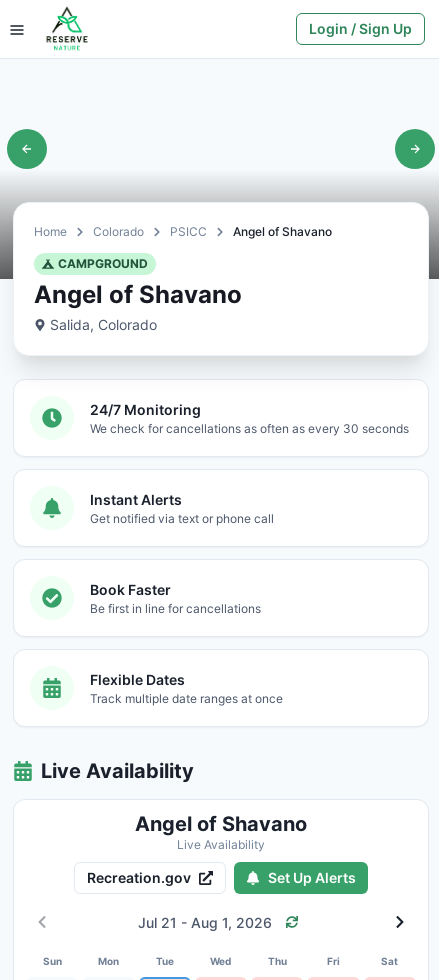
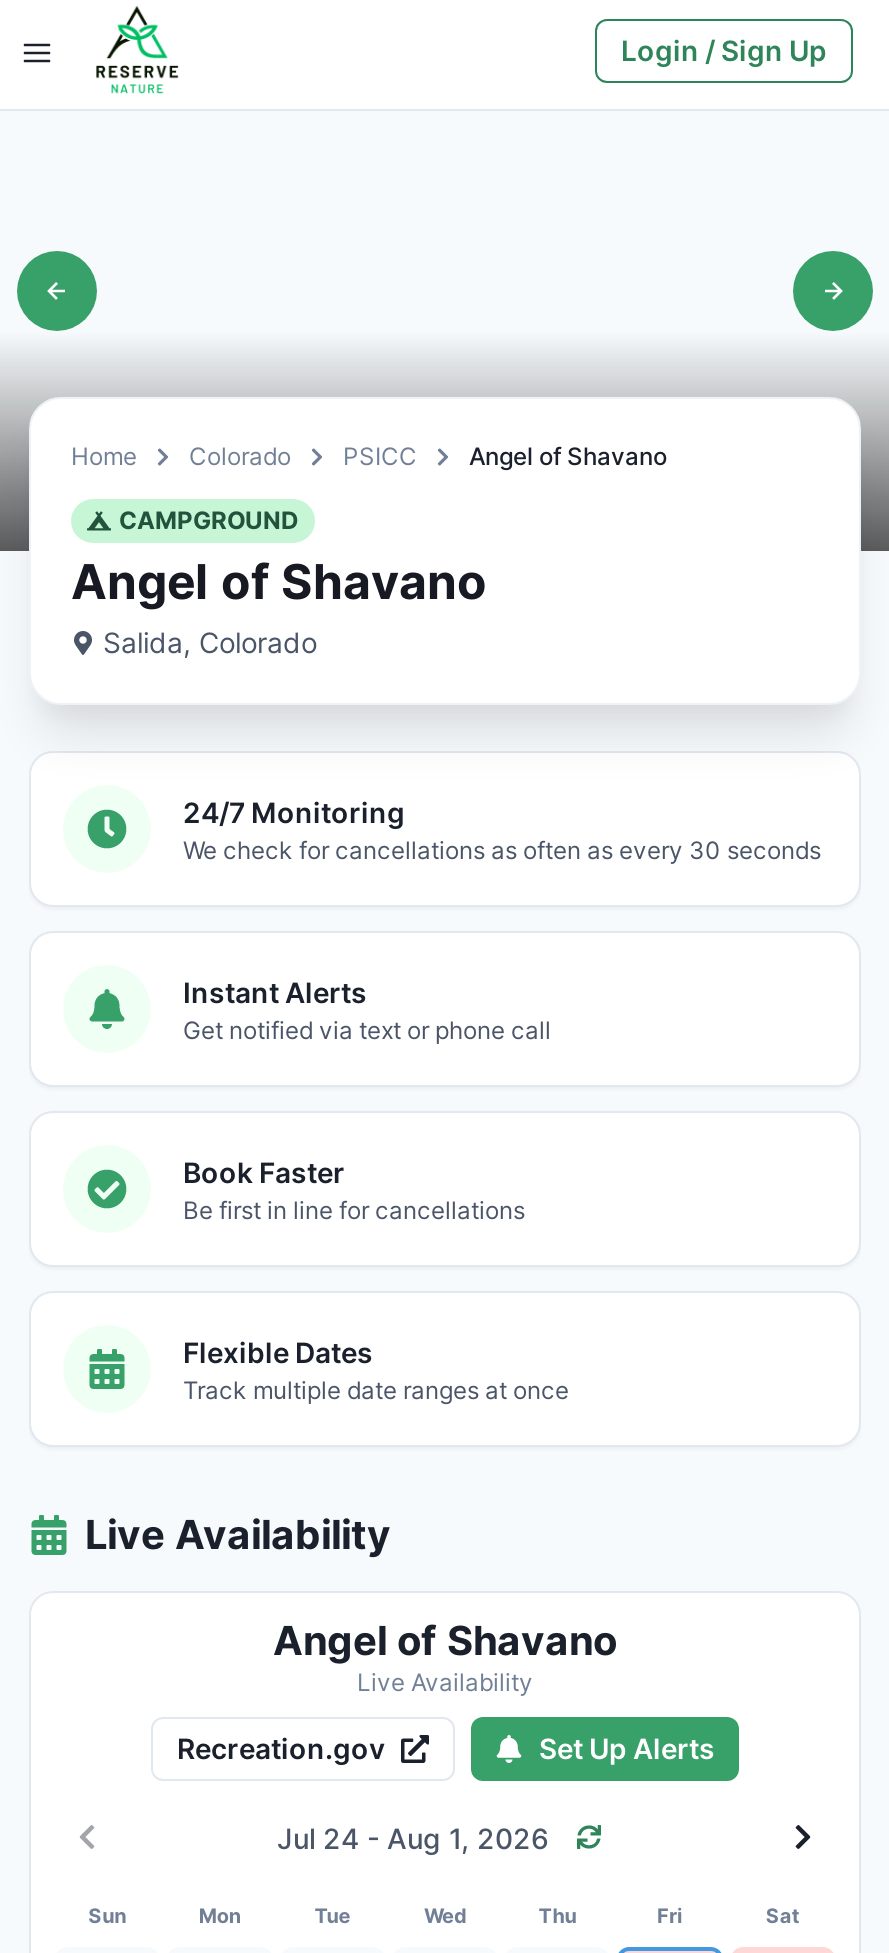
[138,913,272,930] Jul 21 - Aug 1, 2026 -> [277,1820,549,1854] Jul 24 - Aug 1, 2026

